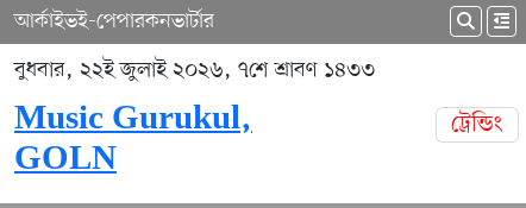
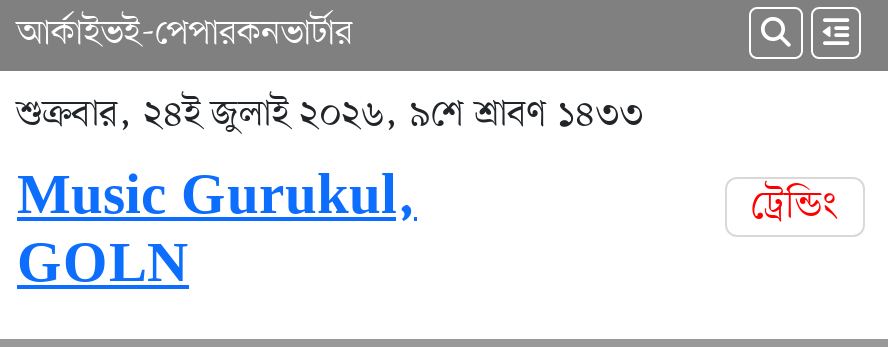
[14,56,375,86] বুধবার, ২২ই জুলাই ২০২৬, ৭শে শ্রাবণ ১৪৩৩ -> [17,91,643,141] শুক্রবার, ২৪ই জুলাই ২০২৬, ৯শে শ্রাবণ ১৪৩৩

